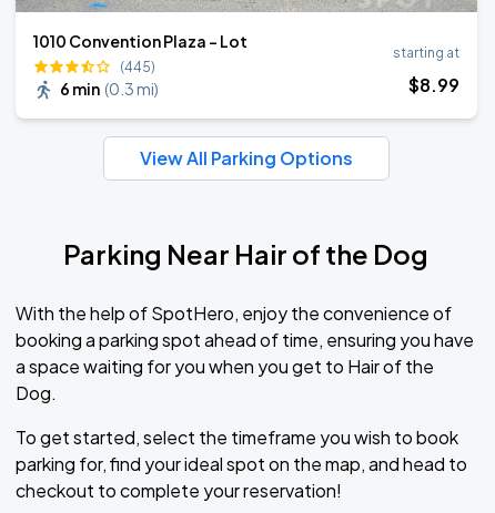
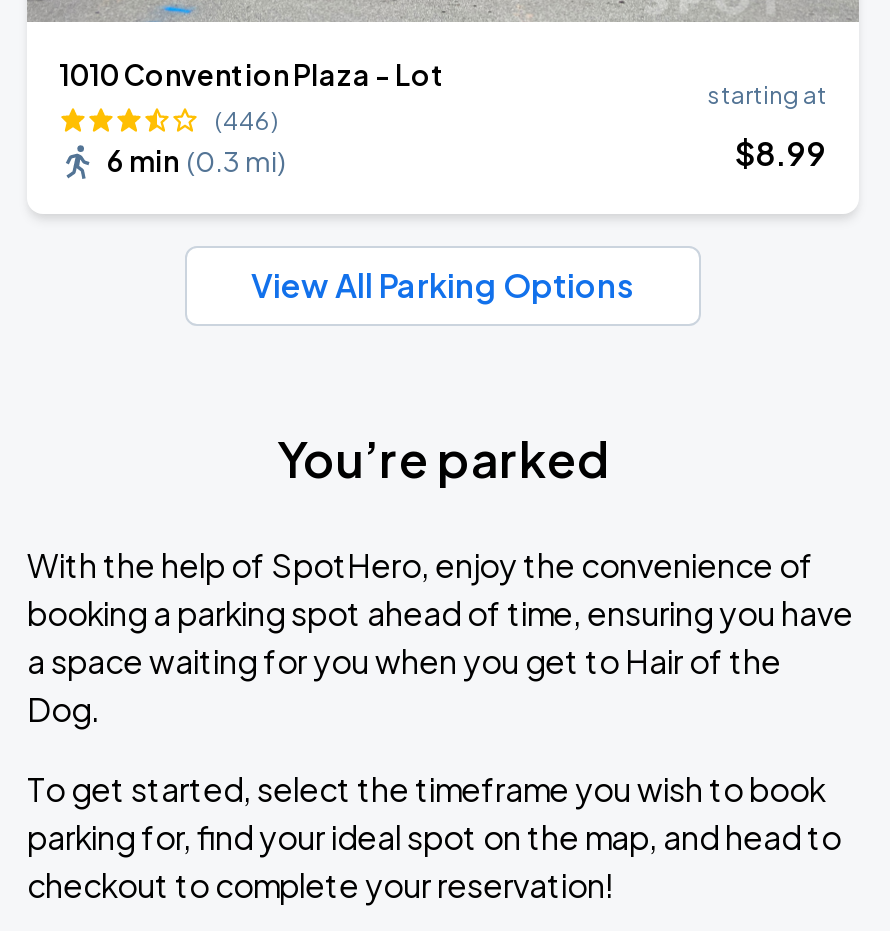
[120,59,155,75] (445) -> [215,106,279,136] (446)
[64,237,429,270] Parking Near Hair of the Dog -> [277,428,609,488] You’re parked

